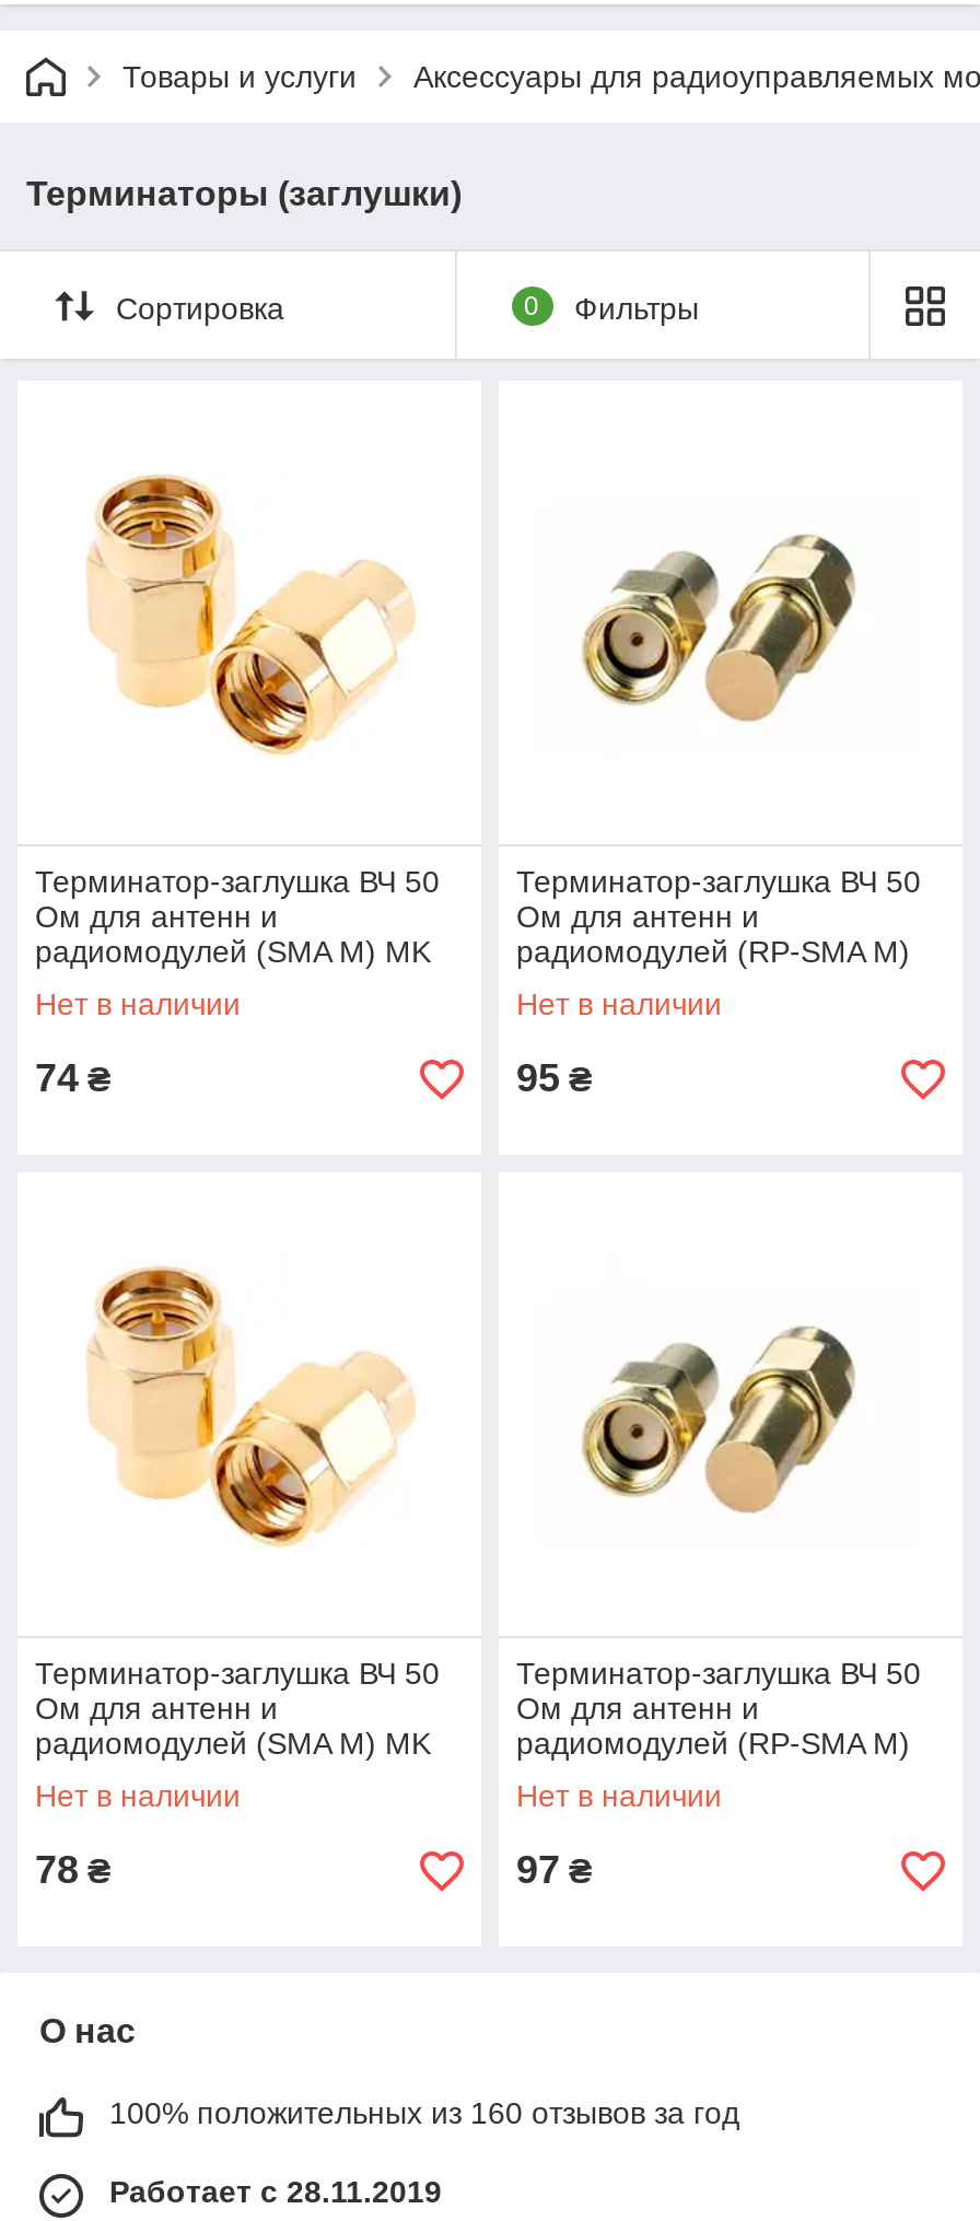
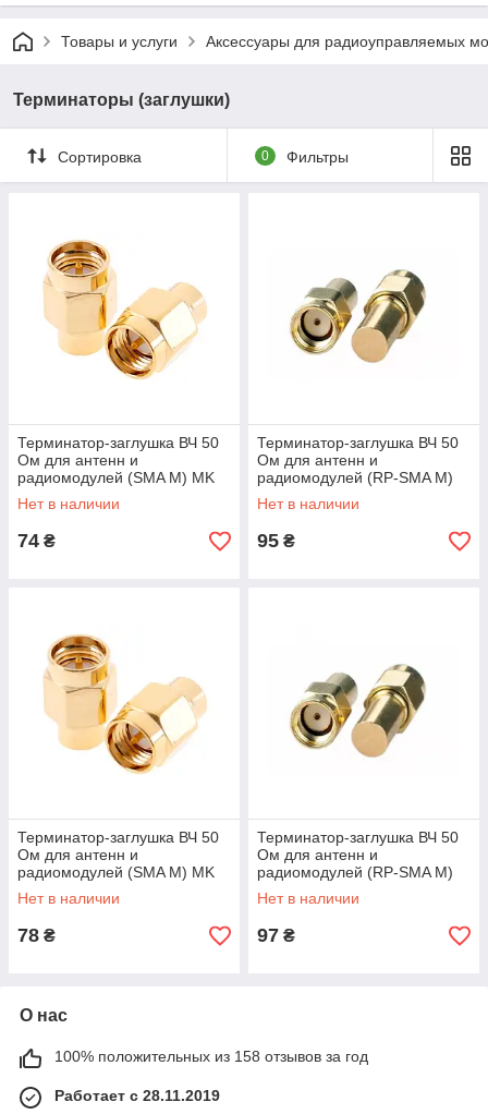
[109,2095,739,2130] 100% положительных из 160 отзывов за год -> [54,1048,368,1065] 100% положительных из 158 отзывов за год

